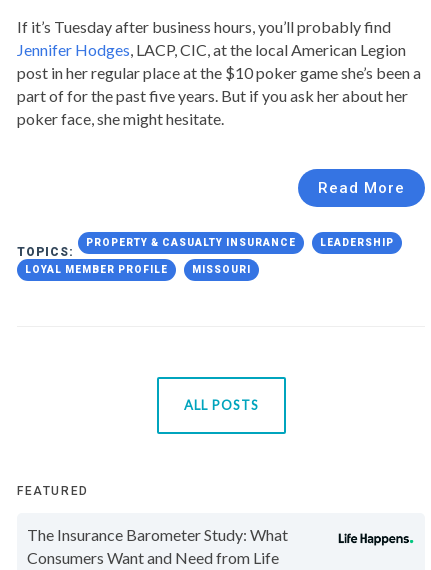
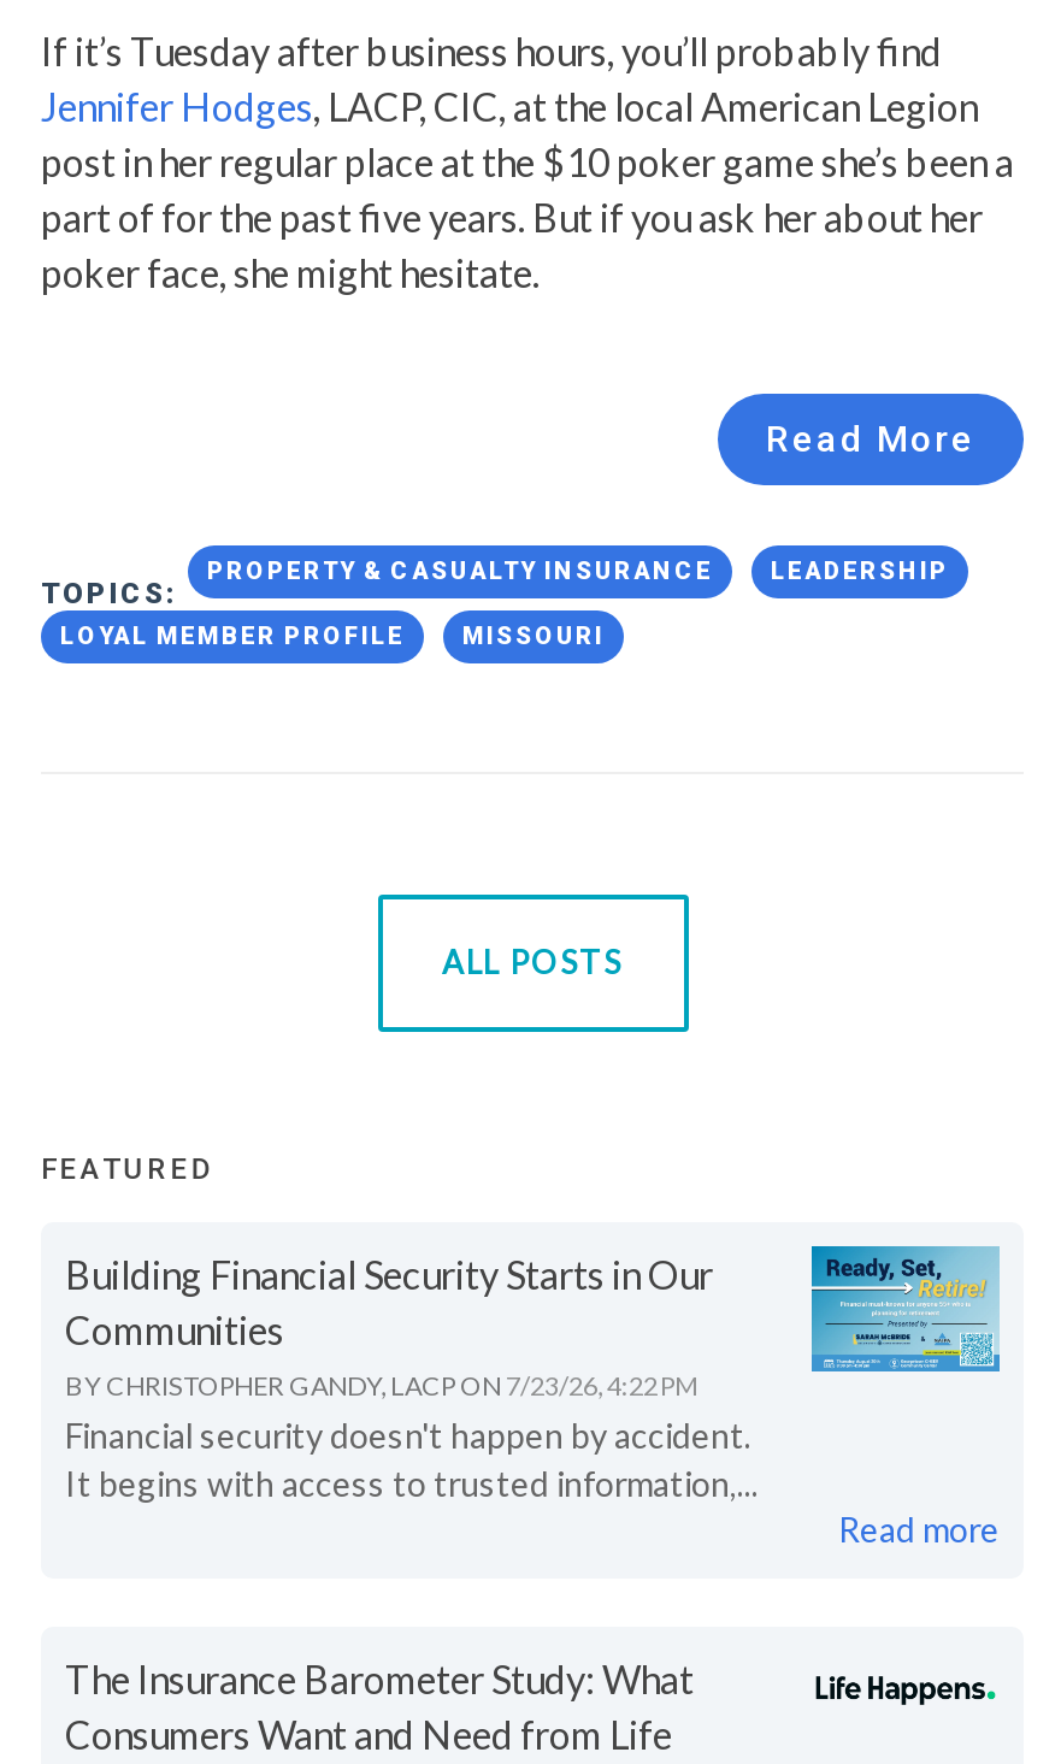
none -> [65,1244,1002,1550] [image] | Building Financial Security Starts in Our | Communities | BY CHRISTOPHER GANDY, LACP ON 7/23/26, 4:22 PM | Financial security doesn't happen by accident. | It begins with access to trusted information,... | Read more

